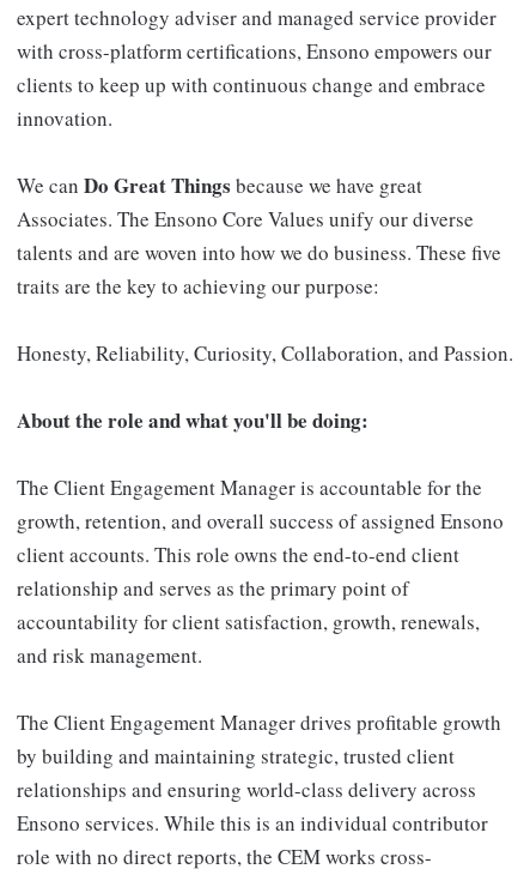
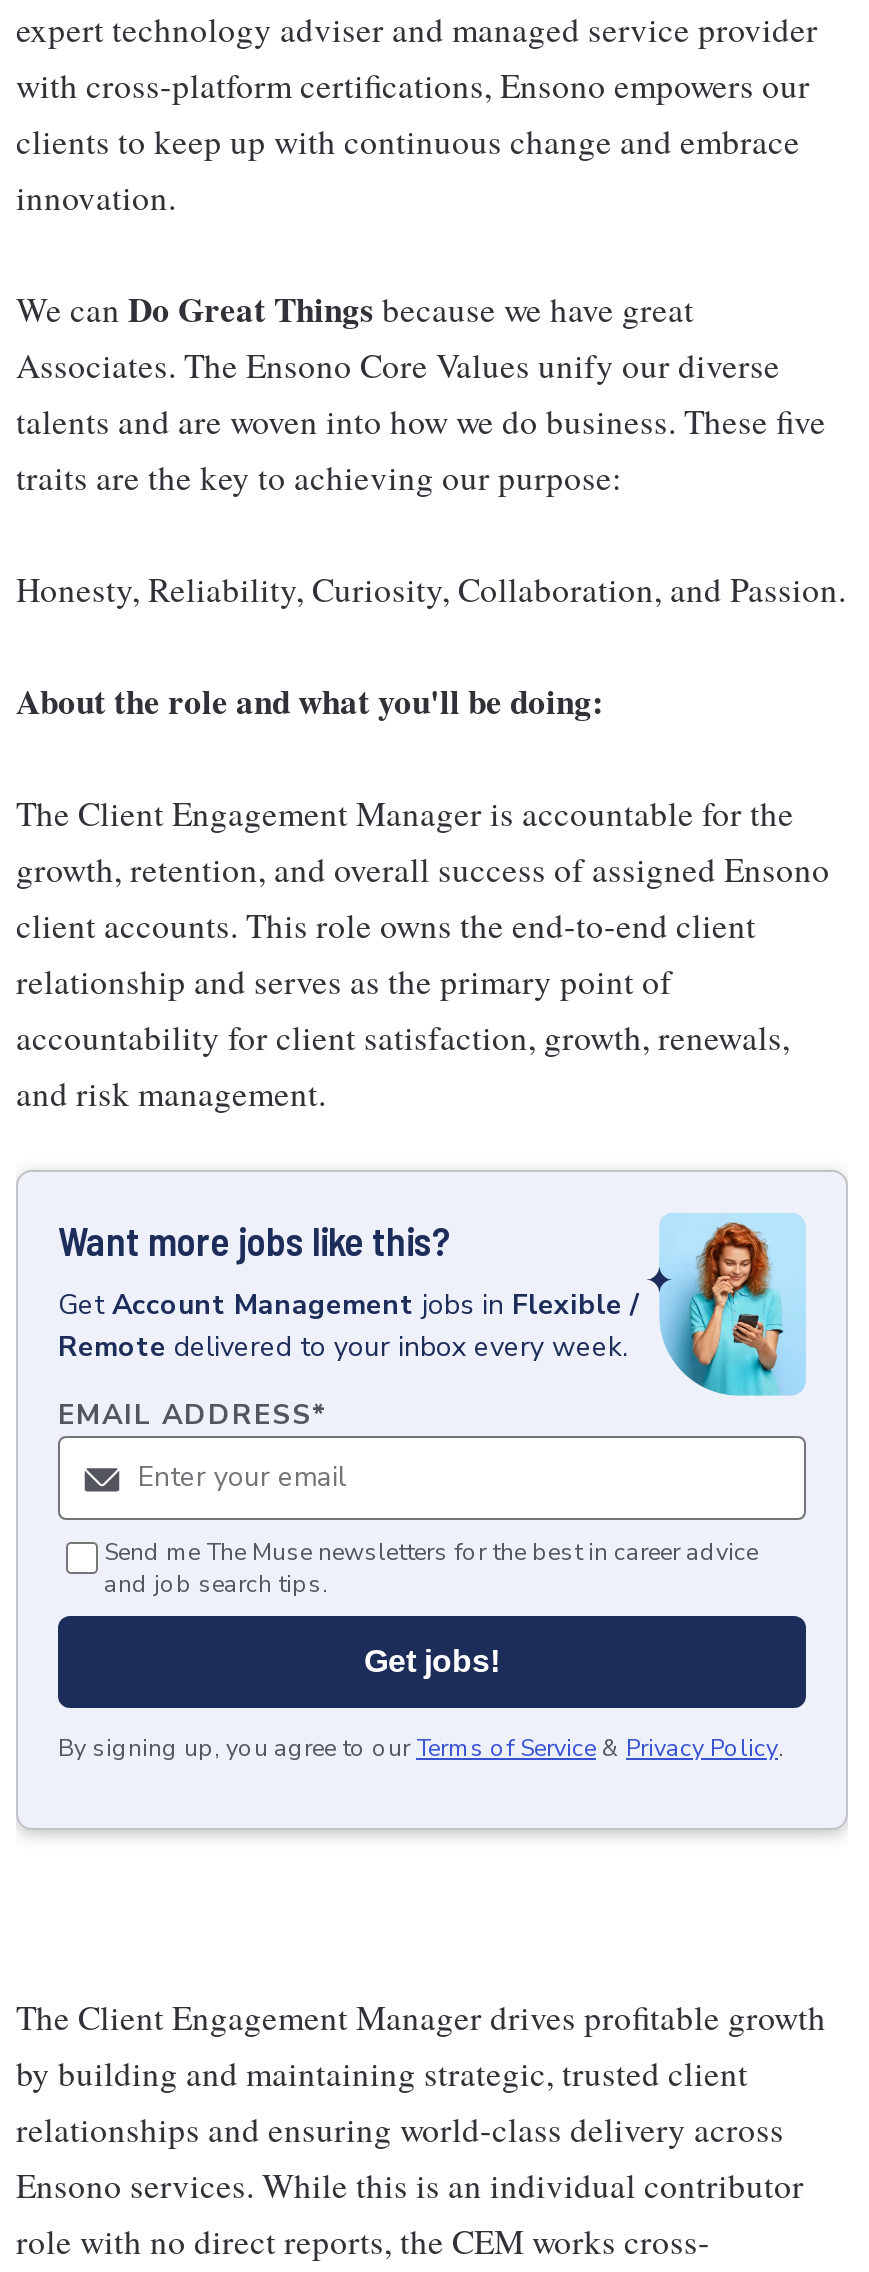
none -> [16,1170,848,1836] [image] | Want more jobs like this? | Get Account Management jobs in Flexible / | Remote delivered to your inbox every week. | EMAIL ADDRESS*
none -> [58,1536,784,1764] Send me The Muse newsletters for the best in career advice | and job search tips. | Get jobs! | By signing up, you agree to our Terms of Service & Privacy Policy.

